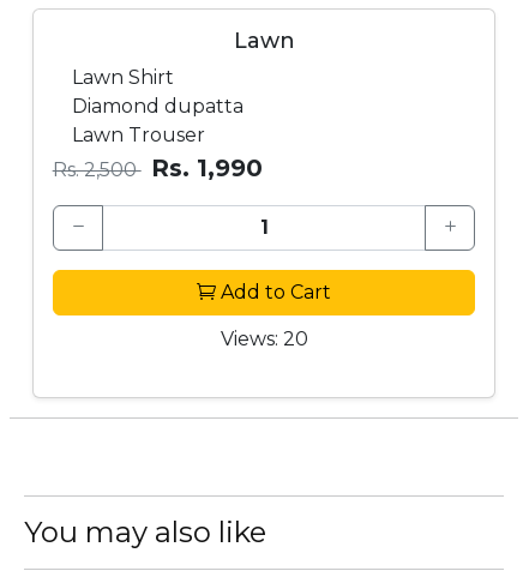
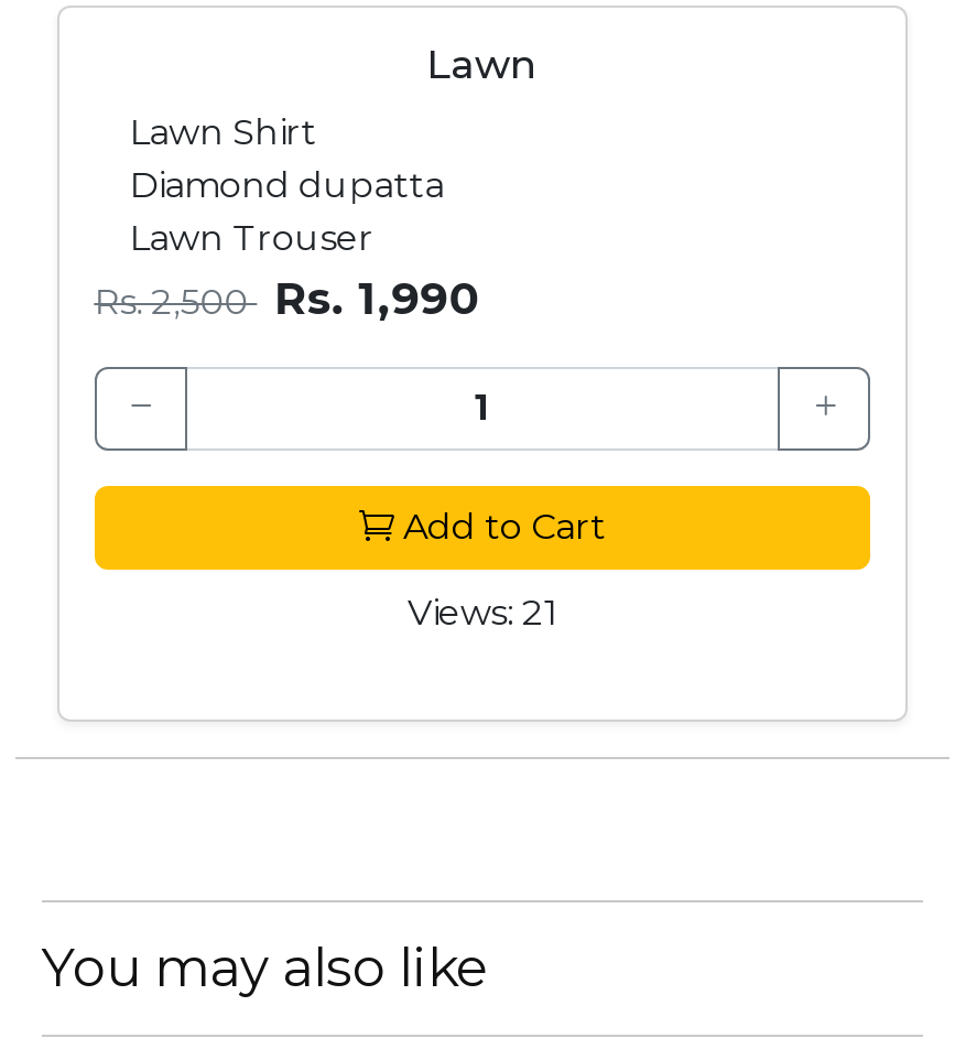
[220,327,308,350] Views: 20 -> [408,591,557,633] Views: 21

